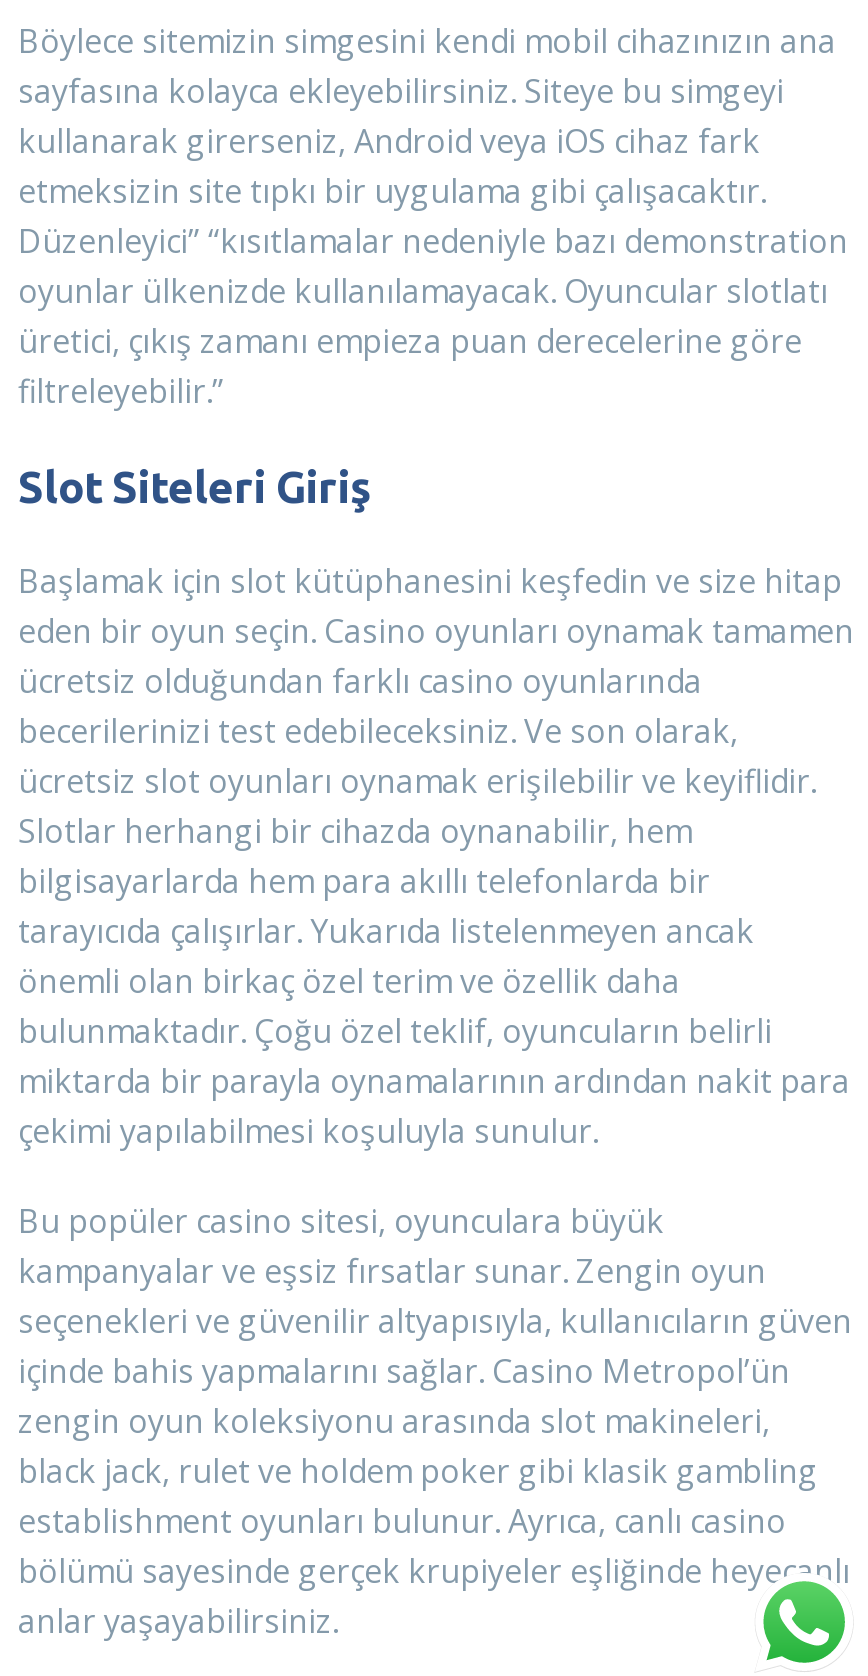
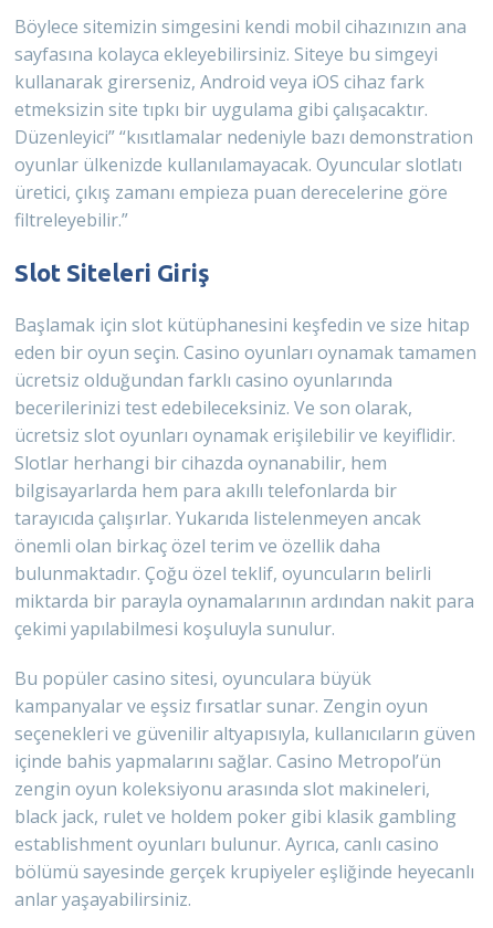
[760,1599,848,1667] [image] -> none

